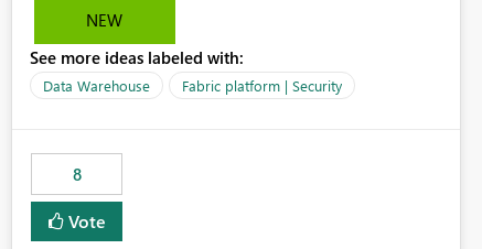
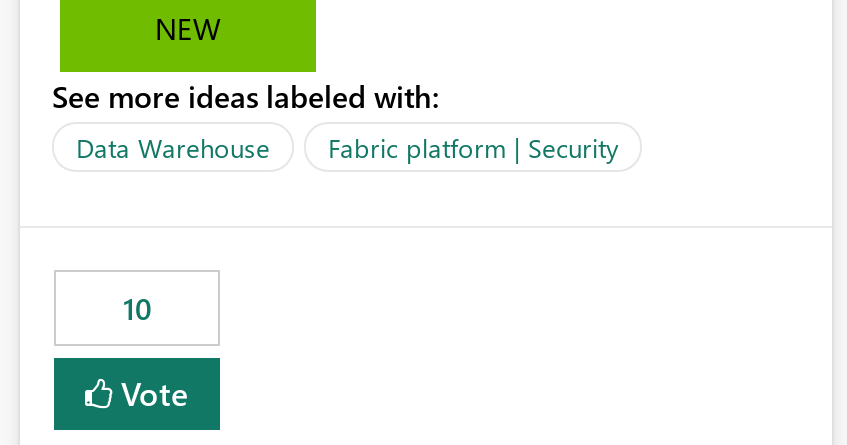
[72,164,81,186] 8 -> [123,289,151,329] 10

